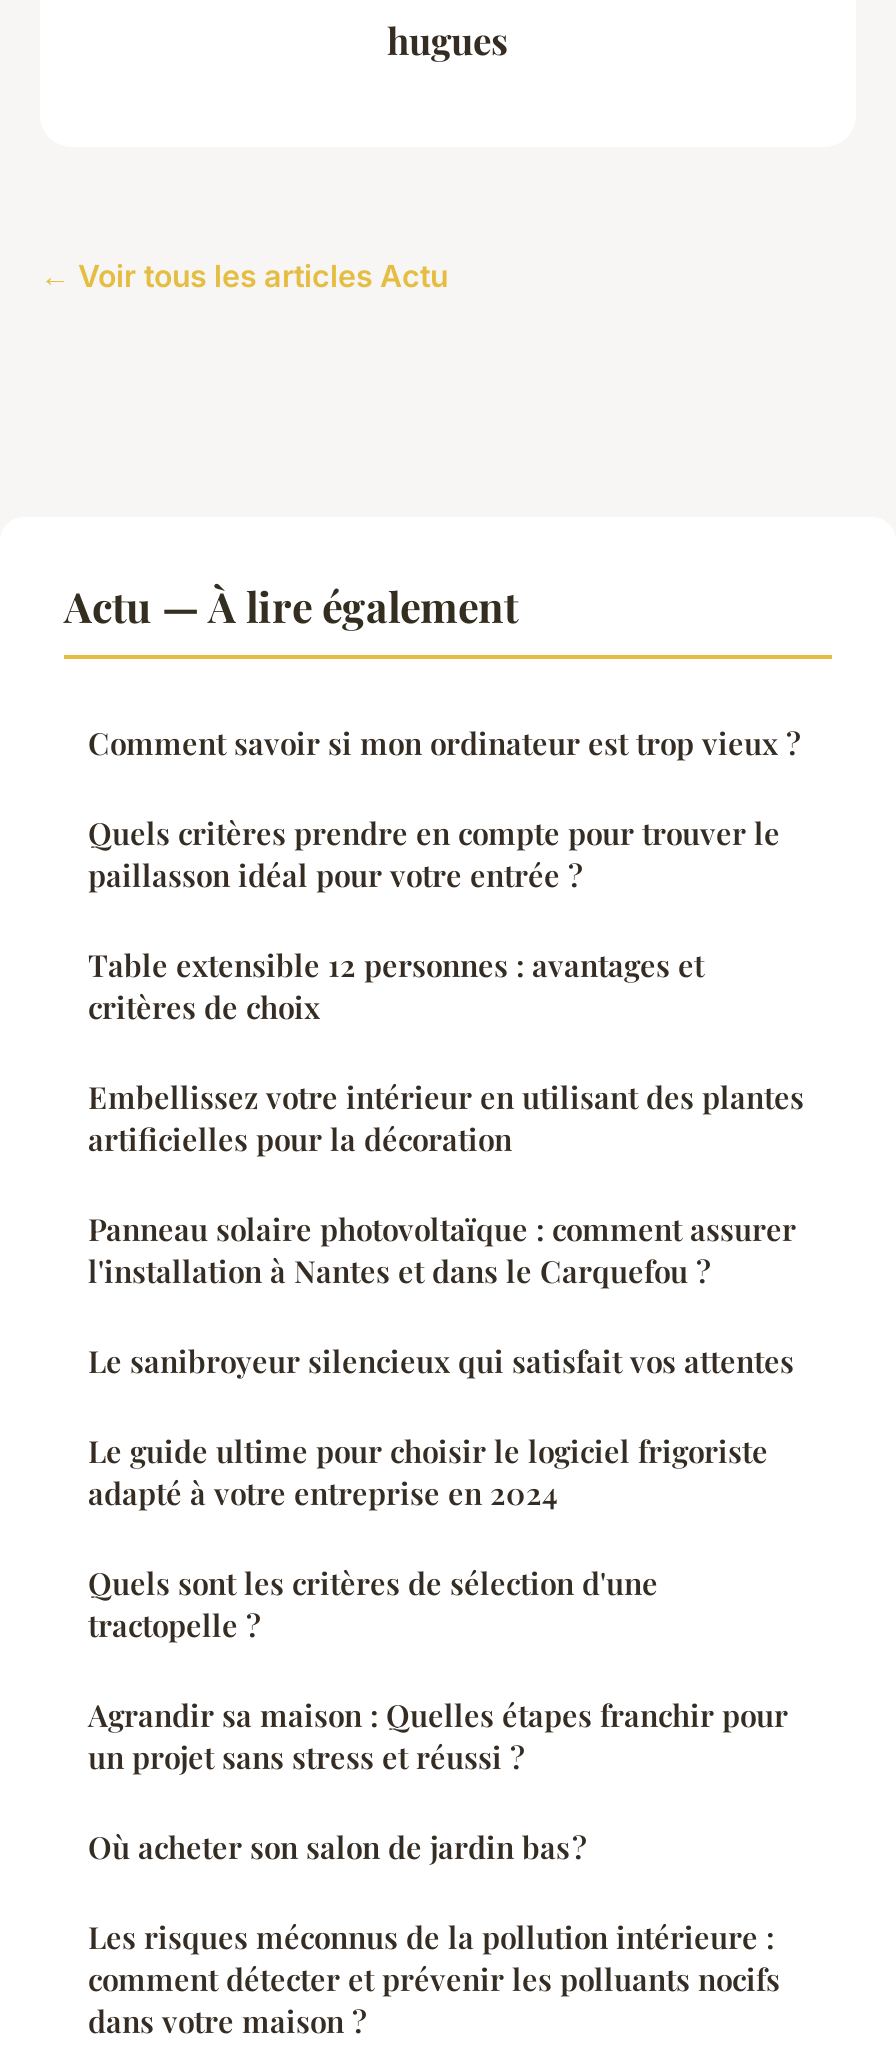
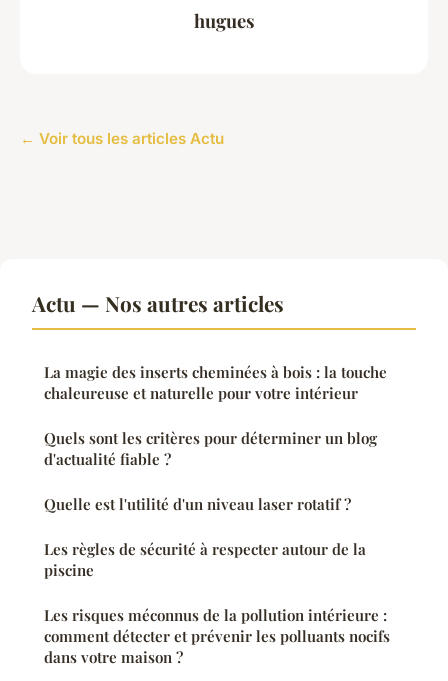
[64,577,804,1867] Actu — À lire également | Comment savoir si mon ordinateur est trop vieux ? | Quels critères prendre en compte pour trouver le | paillasson idéal pour votre entrée ? | Table extensible 12 personnes : avantages et | critères de choix | Embellissez votre intérieur en utilisant des plantes | artificielles pour la décoration | Panneau solaire photovoltaïque : comment assurer | l'installation à Nantes et dans le Carquefou ? | Le sanibroyeur silencieux qui satisfait vos attentes | Le guide ultime pour choisir le logiciel frigoriste | adapté à votre entreprise en 2024 | Quels sont les critères de sélection d'une | tractopelle ? | Agrandir sa maison : Quelles étapes franchir pour | un projet sans stress et réussi ? | Où acheter son salon de jardin bas ? -> [32,289,387,580] Actu — Nos autres articles | La magie des inserts cheminées à bois : la touche | chaleureuse et naturelle pour votre intérieur | Quels sont les critères pour déterminer un blog | d'actualité fiable ? | Quelle est l'utilité d'un niveau laser rotatif ? | Les règles de sécurité à respecter autour de la | piscine

